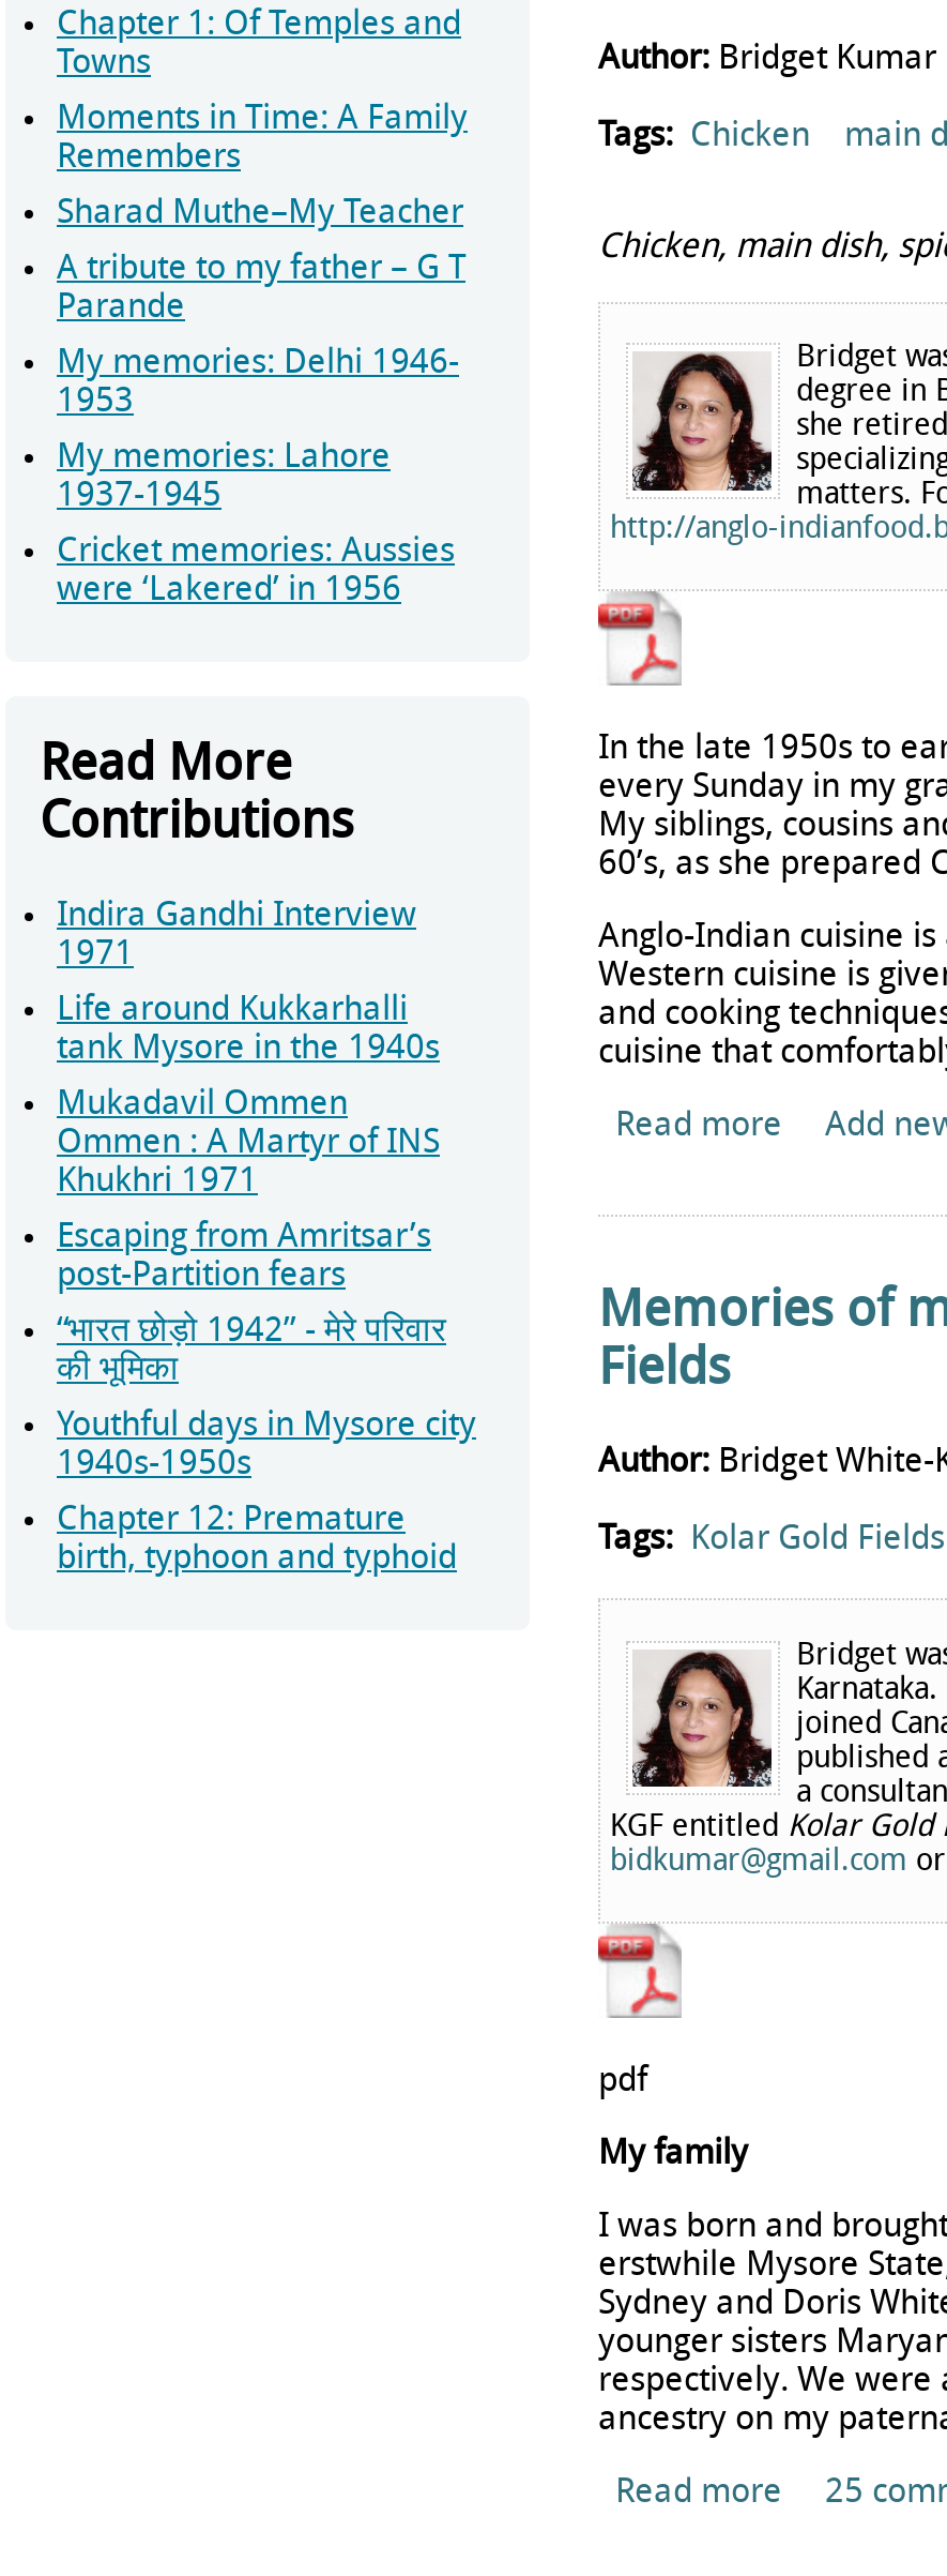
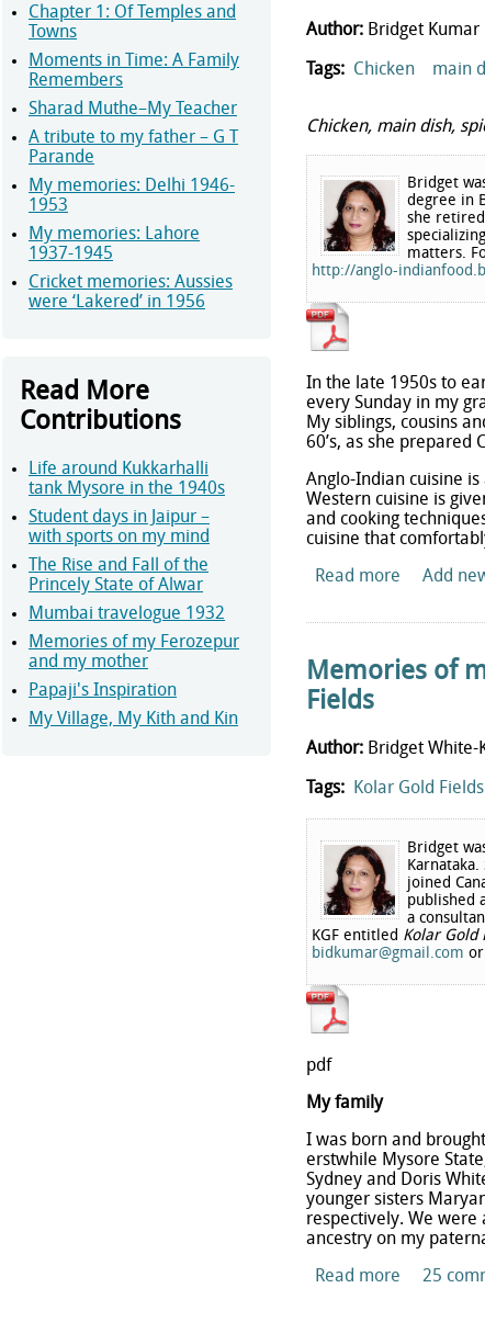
[57,900,416,972] Indira Gandhi Interview | 1971 -> none
moved [57,994,440,1067] -> [29,461,225,498]: Life around Kukkarhalli | tank Mysore in the 1940s
[57,1088,476,1576] Mukadavil Ommen | Ommen : A Martyr of INS | Khukhri 1971 | Escaping from Amritsar’s | post-Partition fears | “भारत छोड़ो 1942” - मेरे परिवार | की भूमिका | Youthful days in Mysore city | 1940s-1950s | Chapter 12: Premature | birth, typhoon and typhoid -> [29,509,239,728] Student days in Jaipur – | with sports on my mind | The Rise and Fall of the | Princely State of Alwar | Mumbai travelogue 1932 | Memories of my Ferozepur | and my mother | Papaji's Inspiration | My Village, My Kith and Kin

